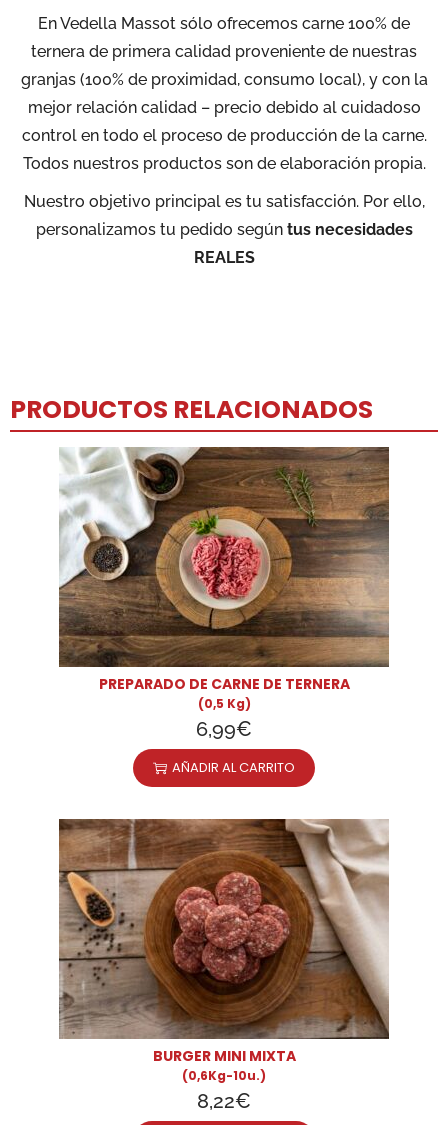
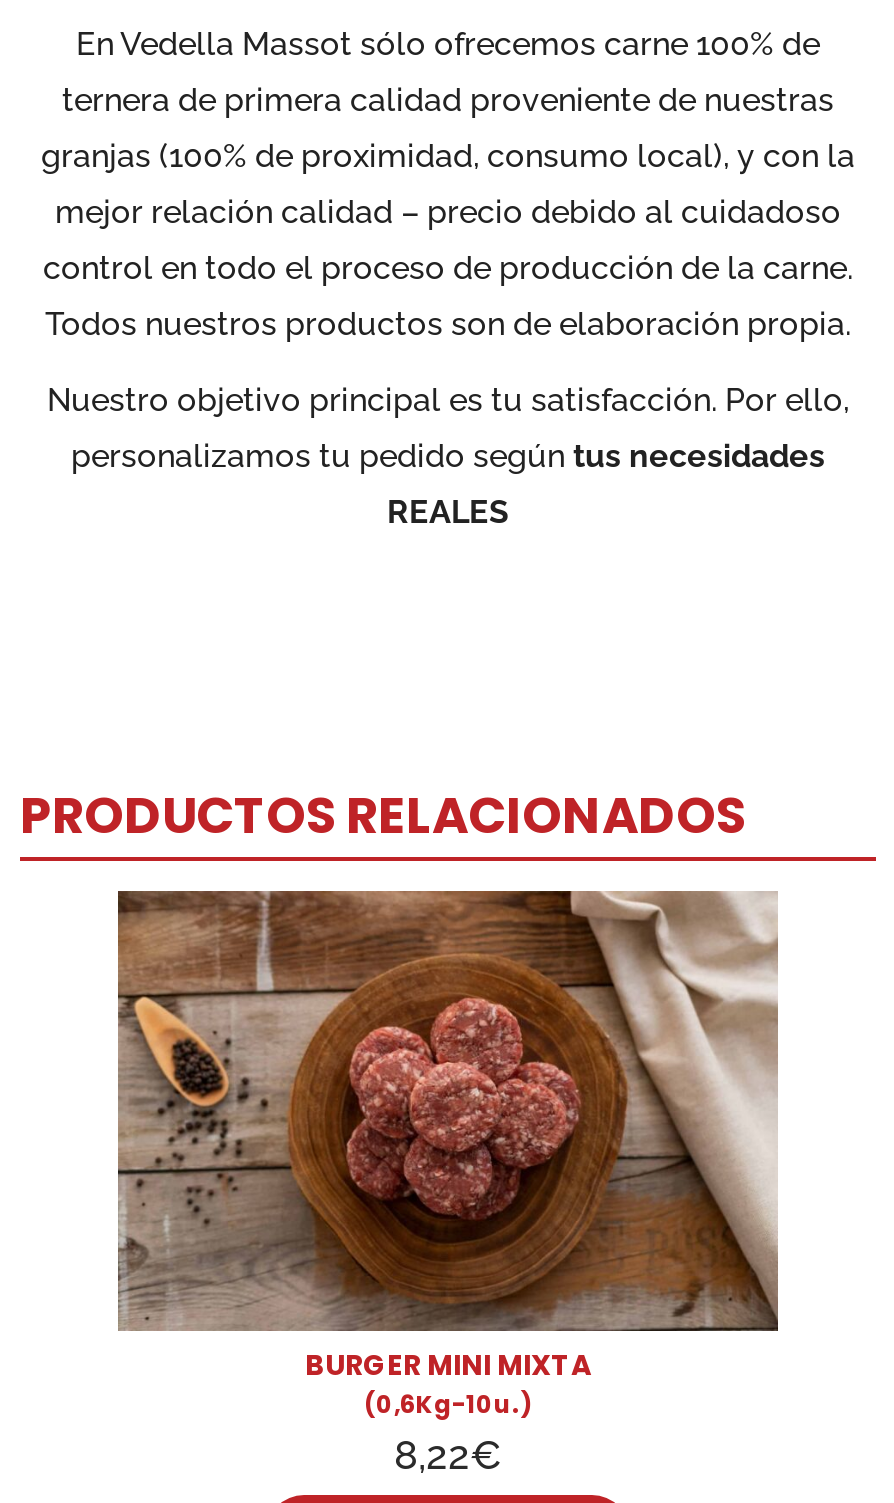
[59,447,390,777] [image] | PREPARADO DE CARNE DE TERNERA | (0,5 Kg) | 6,99€ | AÑADIR AL CARRITO -> none

